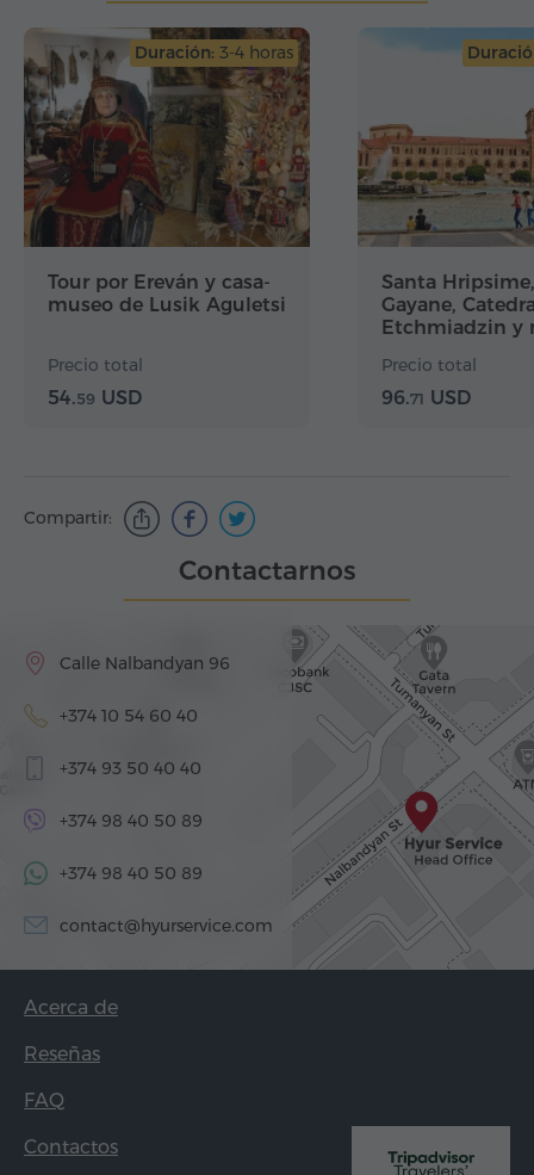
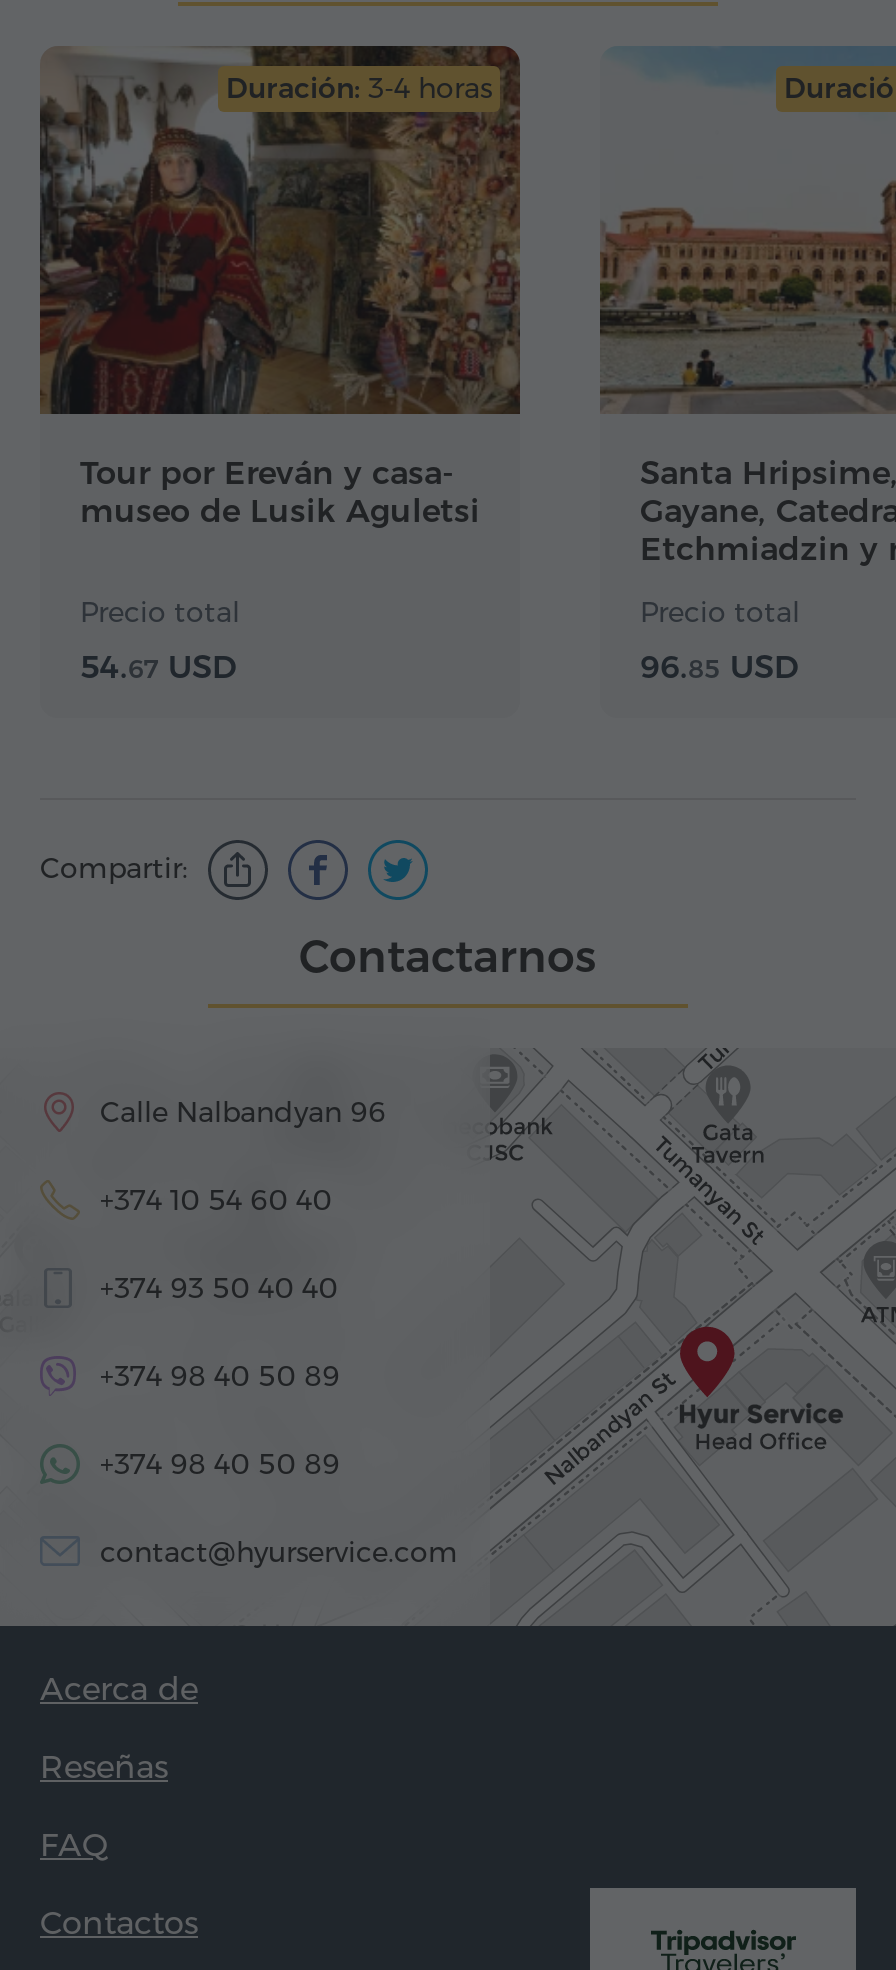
[48,387,142,410] 54.59 USD -> [80,649,236,687] 54.67 USD
[381,387,471,410] 96.71 USD -> [640,649,798,687] 96.85 USD

